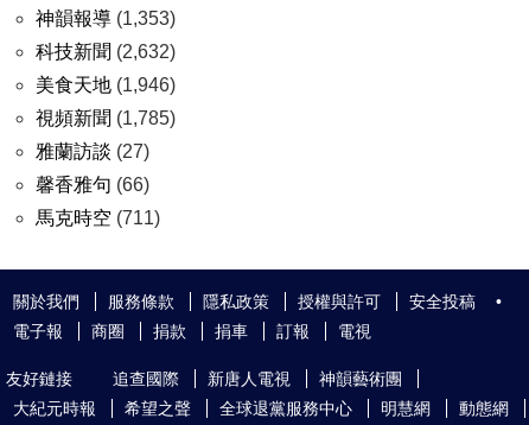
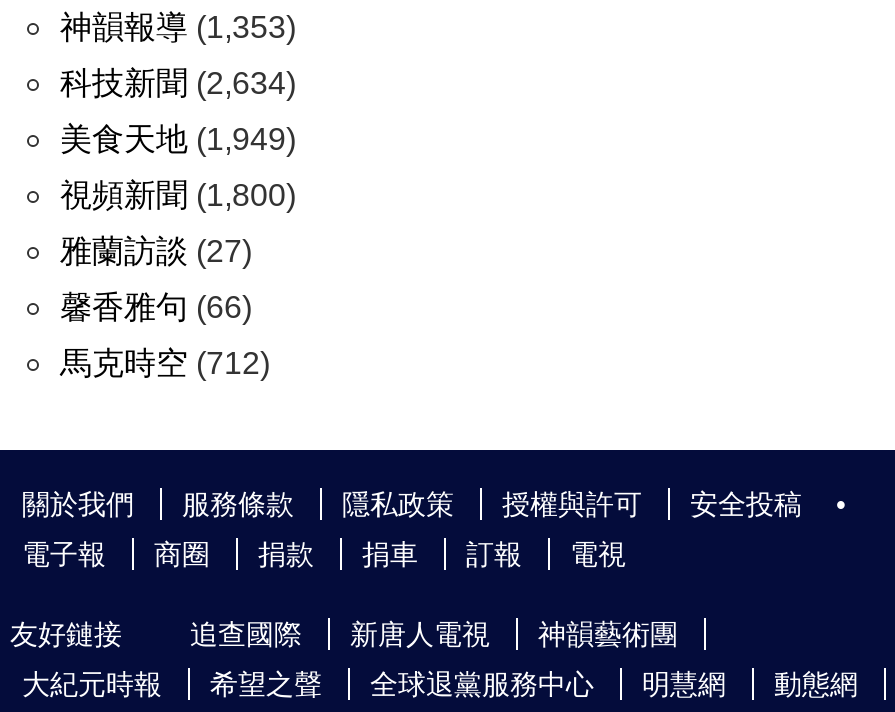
[36,42,176,62] 科技新聞(2,632) -> [60,66,296,100] 科技新聞(2,634)
[36,75,176,95] 美食天地(1,946) -> [60,122,296,156] 美食天地(1,949)
[36,108,176,128] 視頻新聞(1,785) -> [60,178,296,212] 視頻新聞(1,800)
[36,208,160,228] 馬克時空(711) -> [60,346,270,380] 馬克時空(712)

